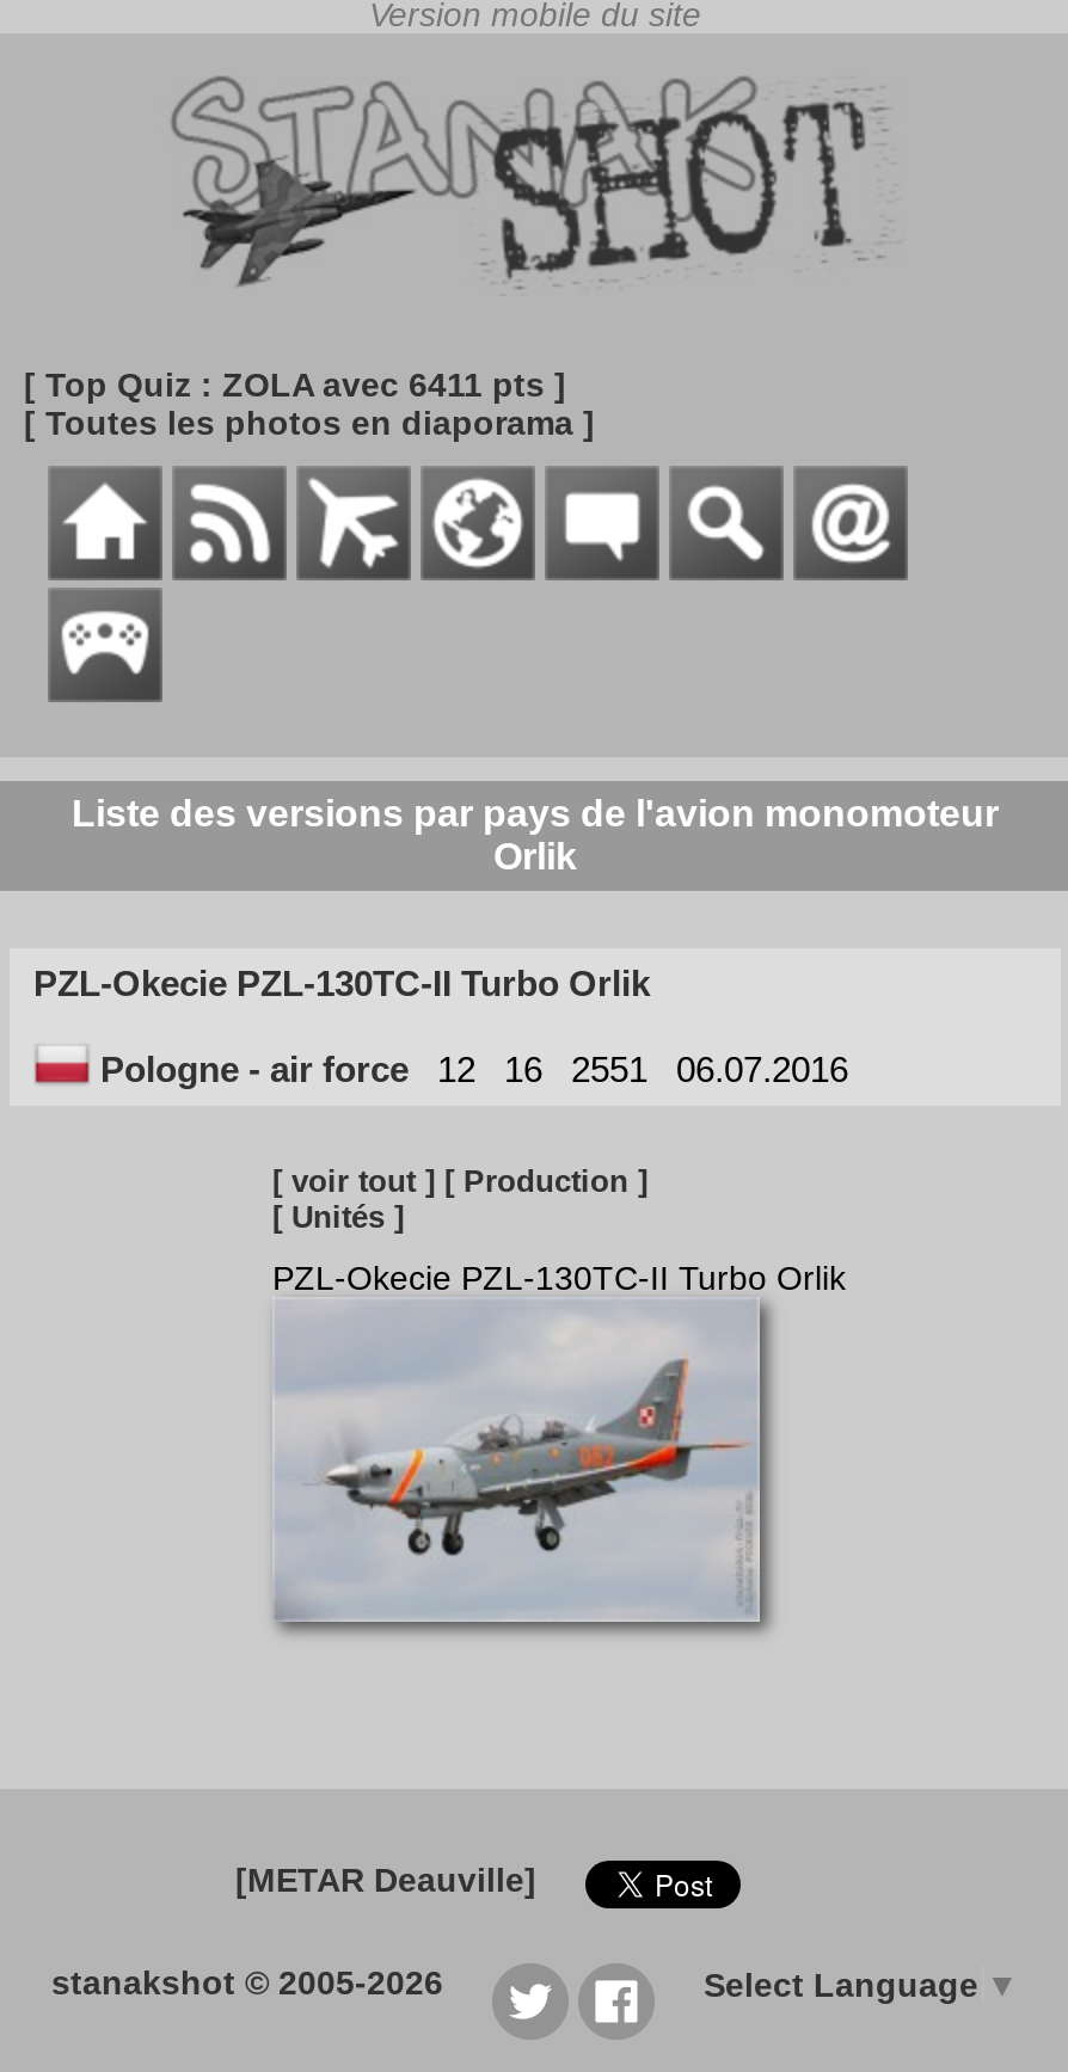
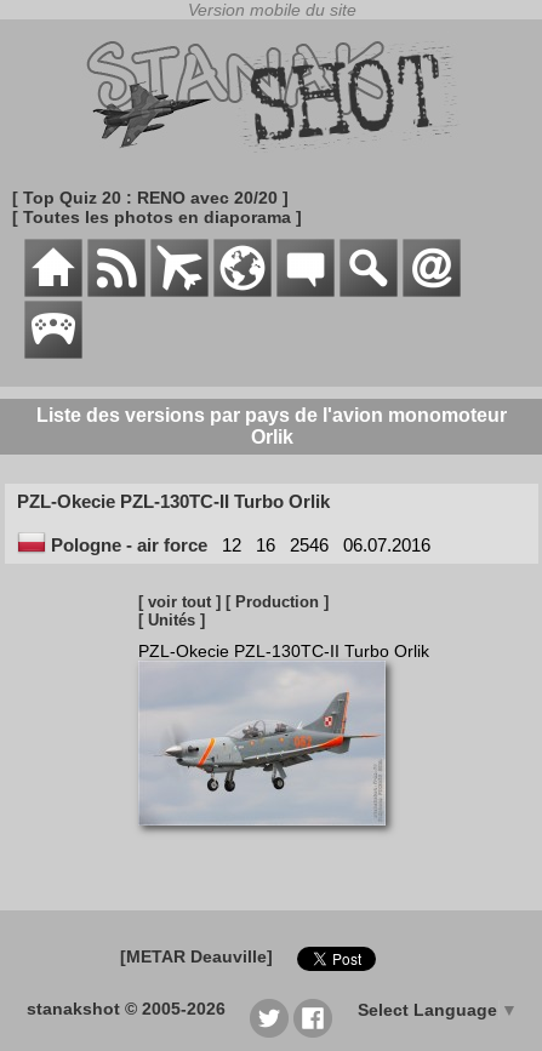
[24,365,566,404] [ Top Quiz : ZOLA avec 6411 pts ] -> [12,188,289,207] [ Top Quiz 20 : RENO avec 20/20 ]
[91,1049,848,1089] Pologne - air force 12 16 2551 06.07.2016 -> [46,535,430,555] Pologne - air force 12 16 2546 06.07.2016

